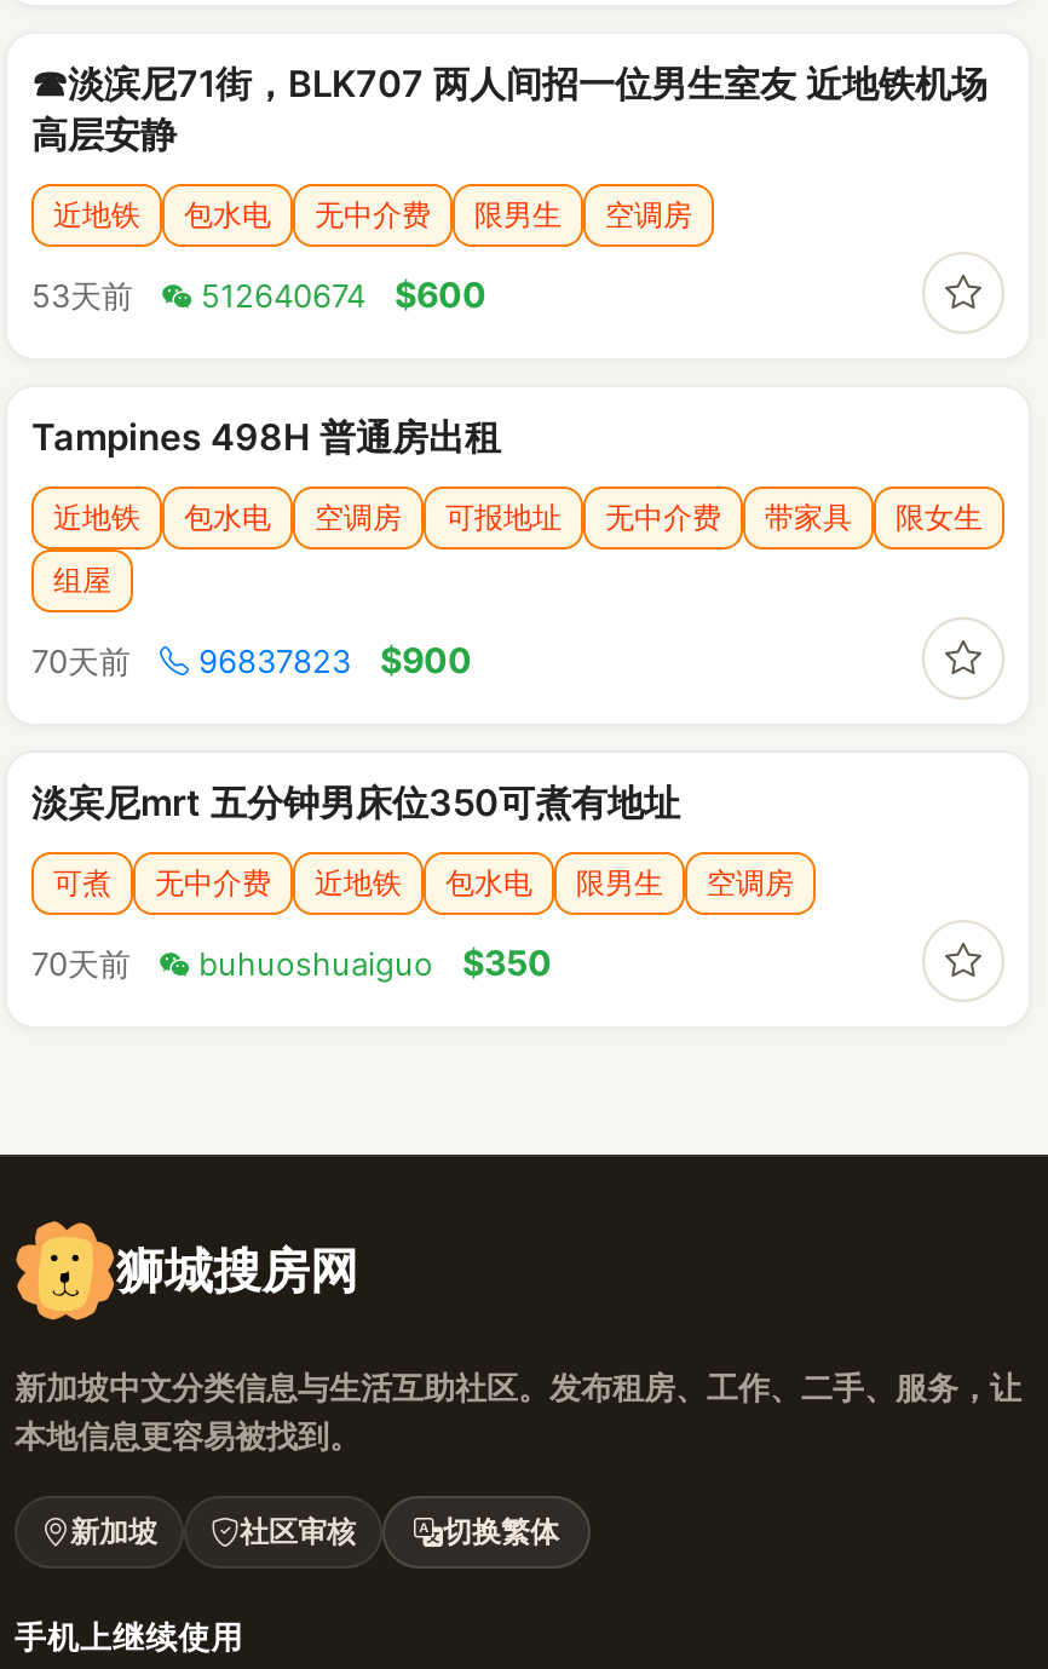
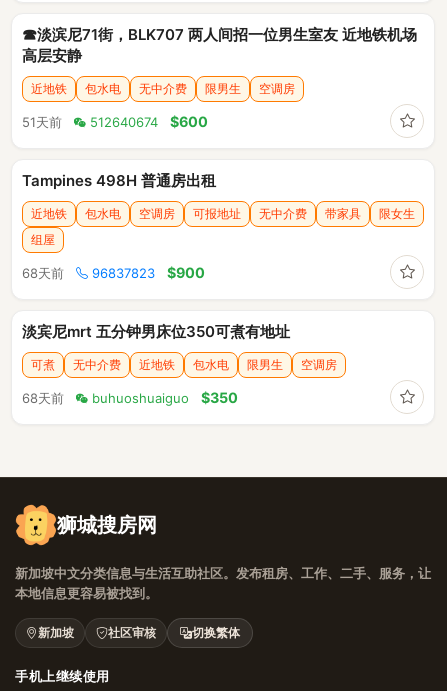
[31,272,486,313] 53天前 512640674 $600 -> [22,112,208,129] 51天前 512640674 $600
[31,638,472,679] 70天前 96837823 $900 -> [22,263,205,280] 68天前 96837823 $900
[31,940,552,982] 70天前 buhuoshuaiguo $350 -> [22,388,238,405] 68天前 buhuoshuaiguo $350

